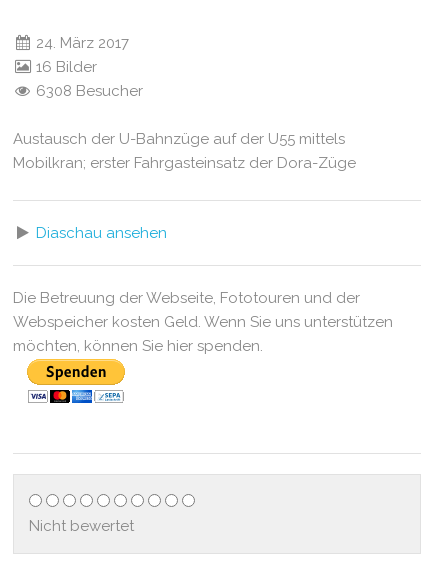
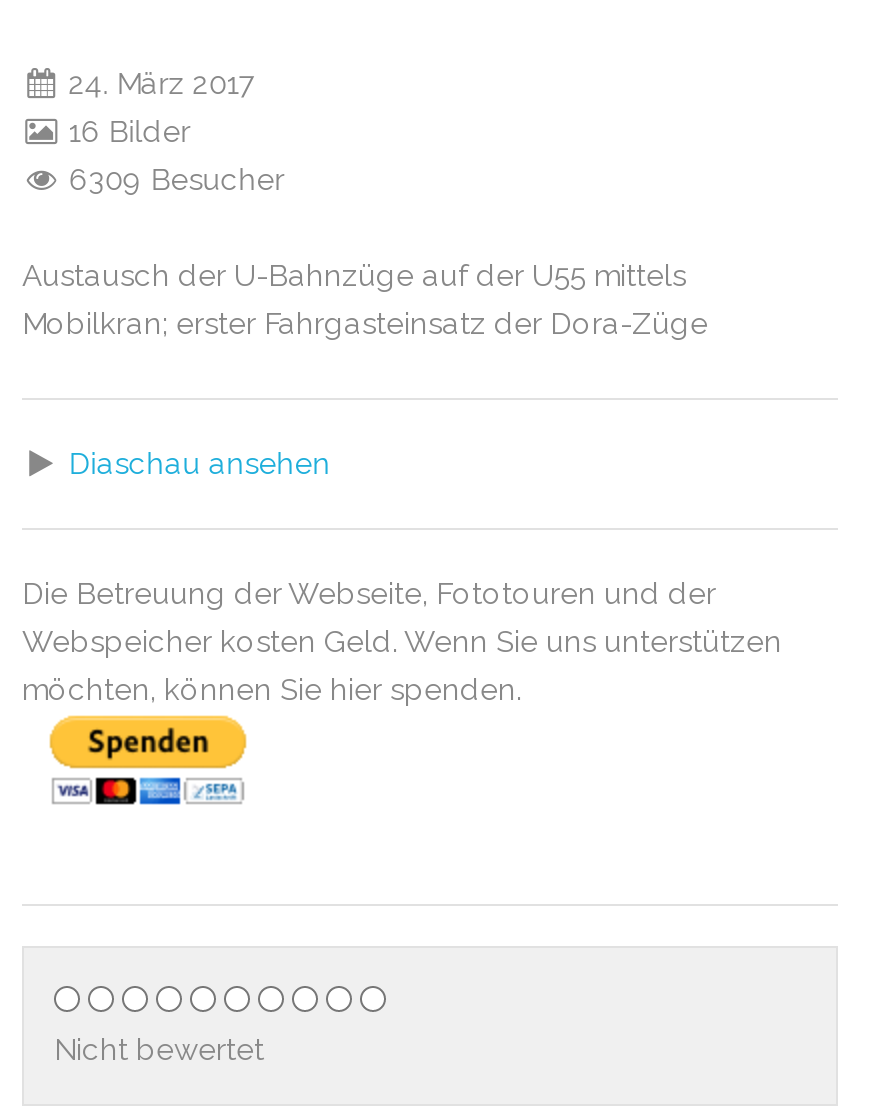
[32,82,143,100] 6308 Besucher -> [61,162,285,198] 6309 Besucher

